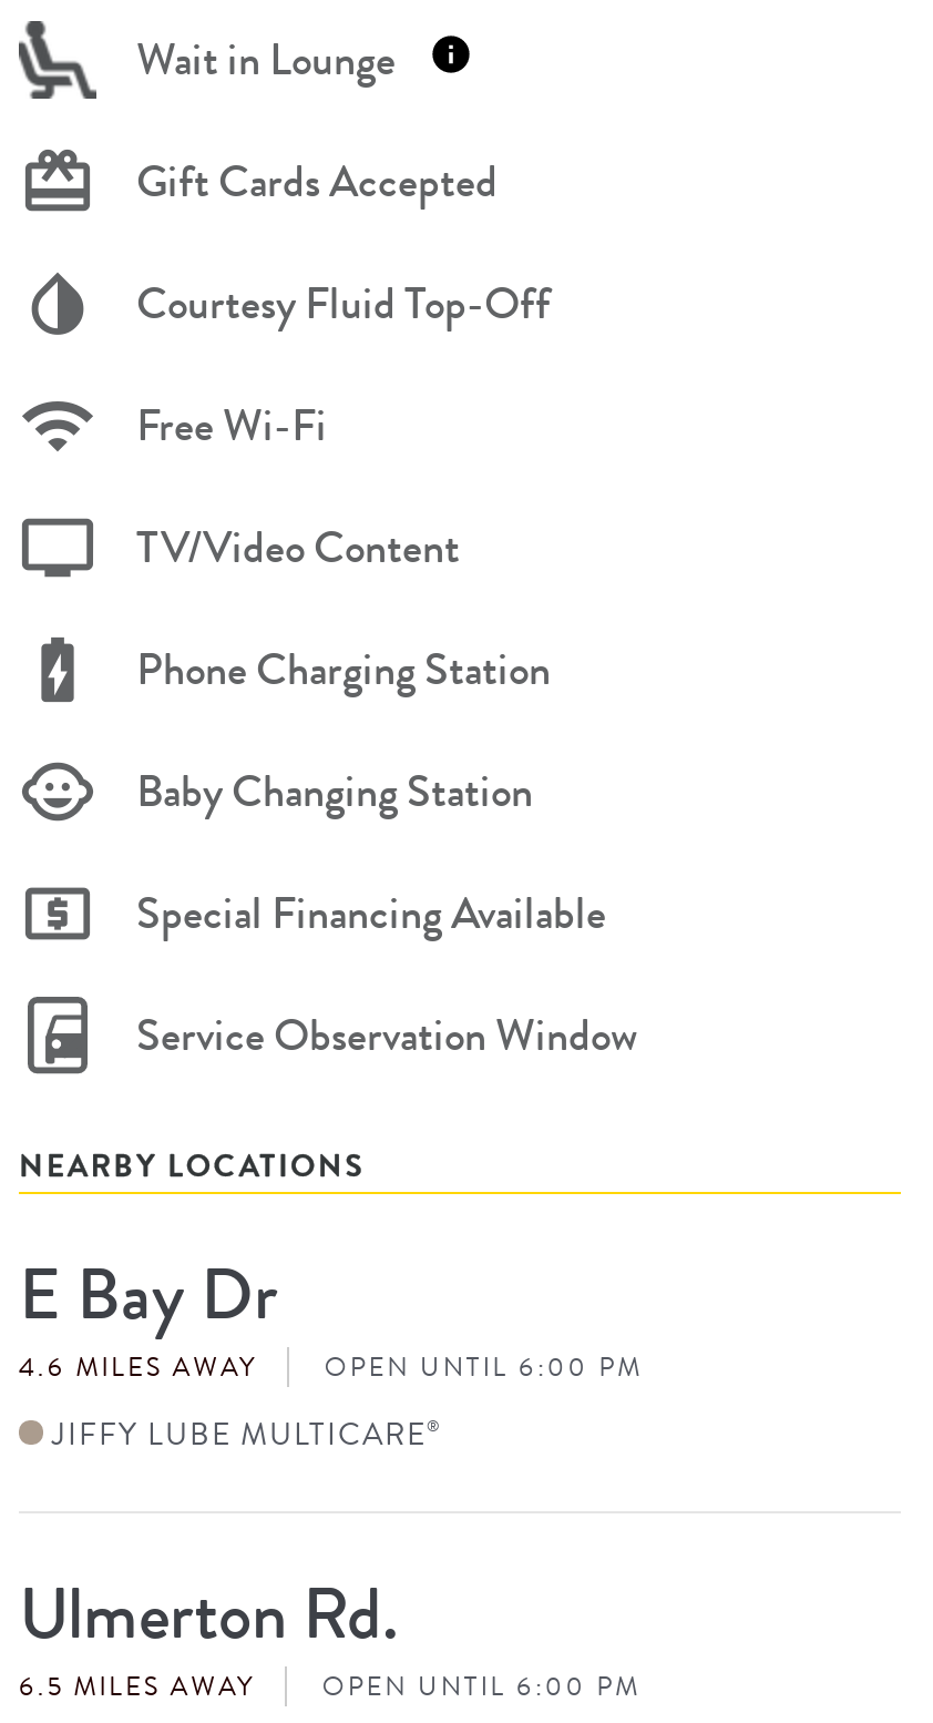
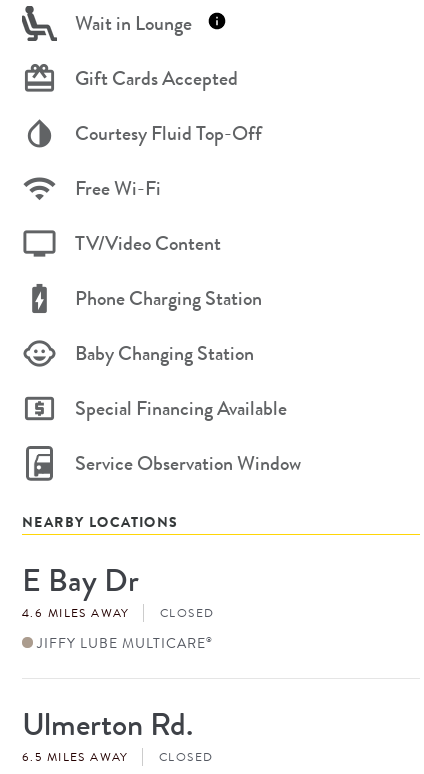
[324,1346,643,1386] OPEN UNTIL 6:00 PM -> [160,603,214,621] CLOSED
[322,1665,640,1705] OPEN UNTIL 6:00 PM -> [159,747,213,765] CLOSED

